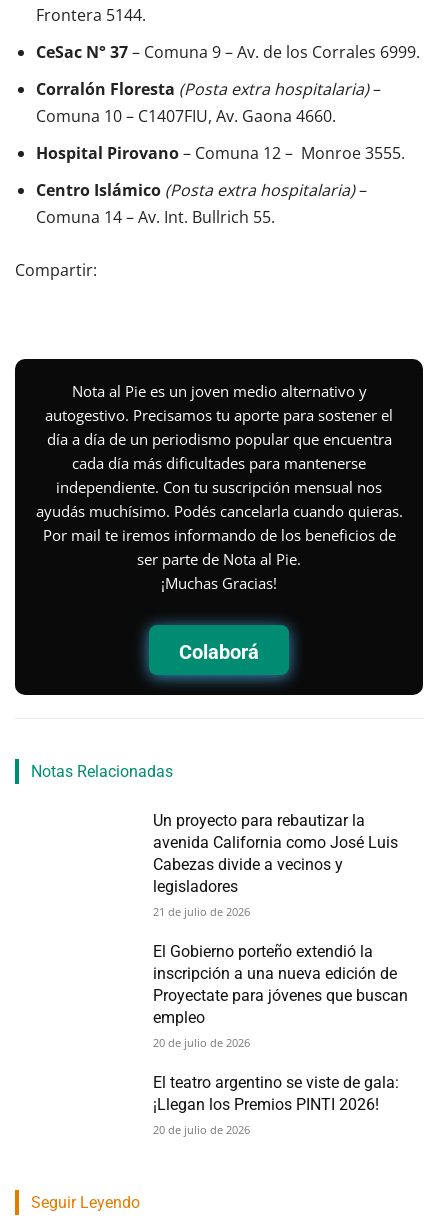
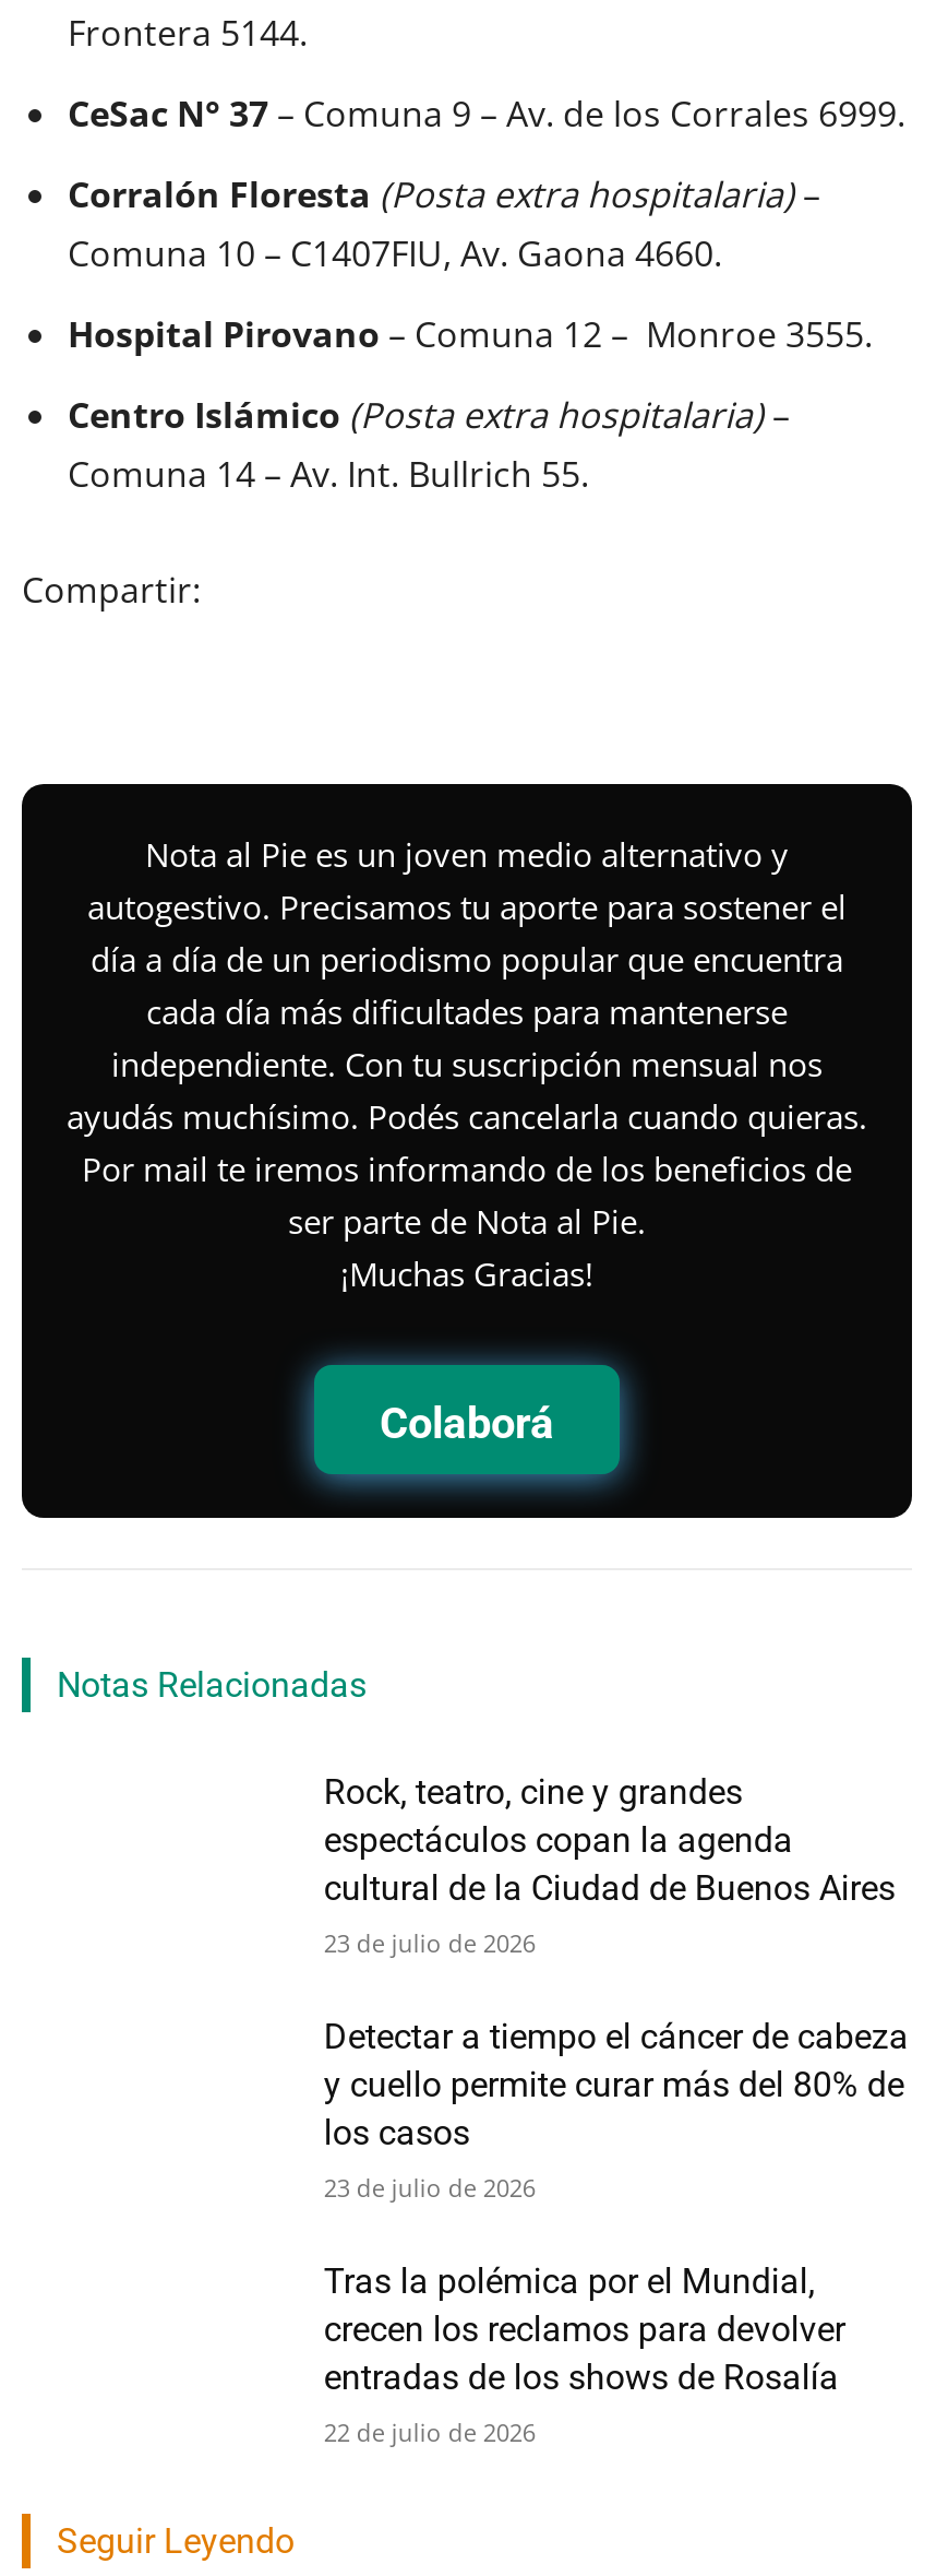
[153,811,398,919] Un proyecto para rebautizar la | avenida California como José Luis | Cabezas divide a vecinos y | legisladores | 21 de julio de 2026 -> [324,1772,895,1960] Rock, teatro, cine y grandes | espectáculos copan la agenda | cultural de la Ciudad de Buenos Aires | 23 de julio de 2026
[153,942,408,1050] El Gobierno porteño extendió la | inscripción a una nueva edición de | Proyectate para jóvenes que buscan | empleo | 20 de julio de 2026 -> [324,2016,909,2204] Detectar a tiempo el cáncer de cabeza | y cuello permite curar más del 80% de | los casos | 23 de julio de 2026
[153,1073,399,1137] El teatro argentino se viste de gala: | ¡Llegan los Premios PINTI 2026! | 20 de julio de 2026 -> [324,2260,845,2448] Tras la polémica por el Mundial, | crecen los reclamos para devolver | entradas de los shows de Rosalía | 22 de julio de 2026

